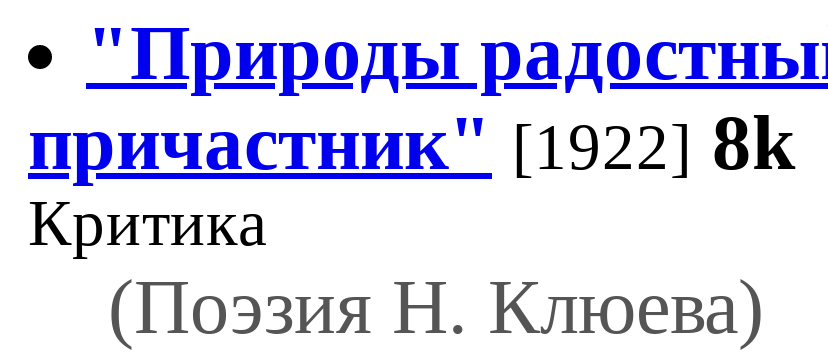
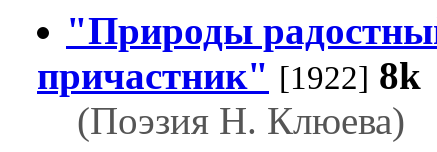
[28,187,268,259] Критика -> none

